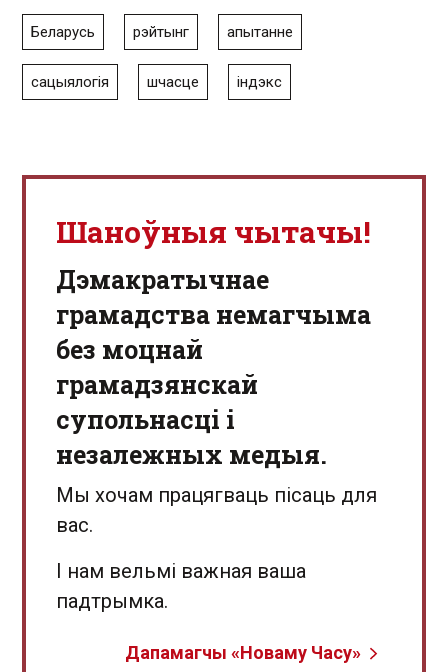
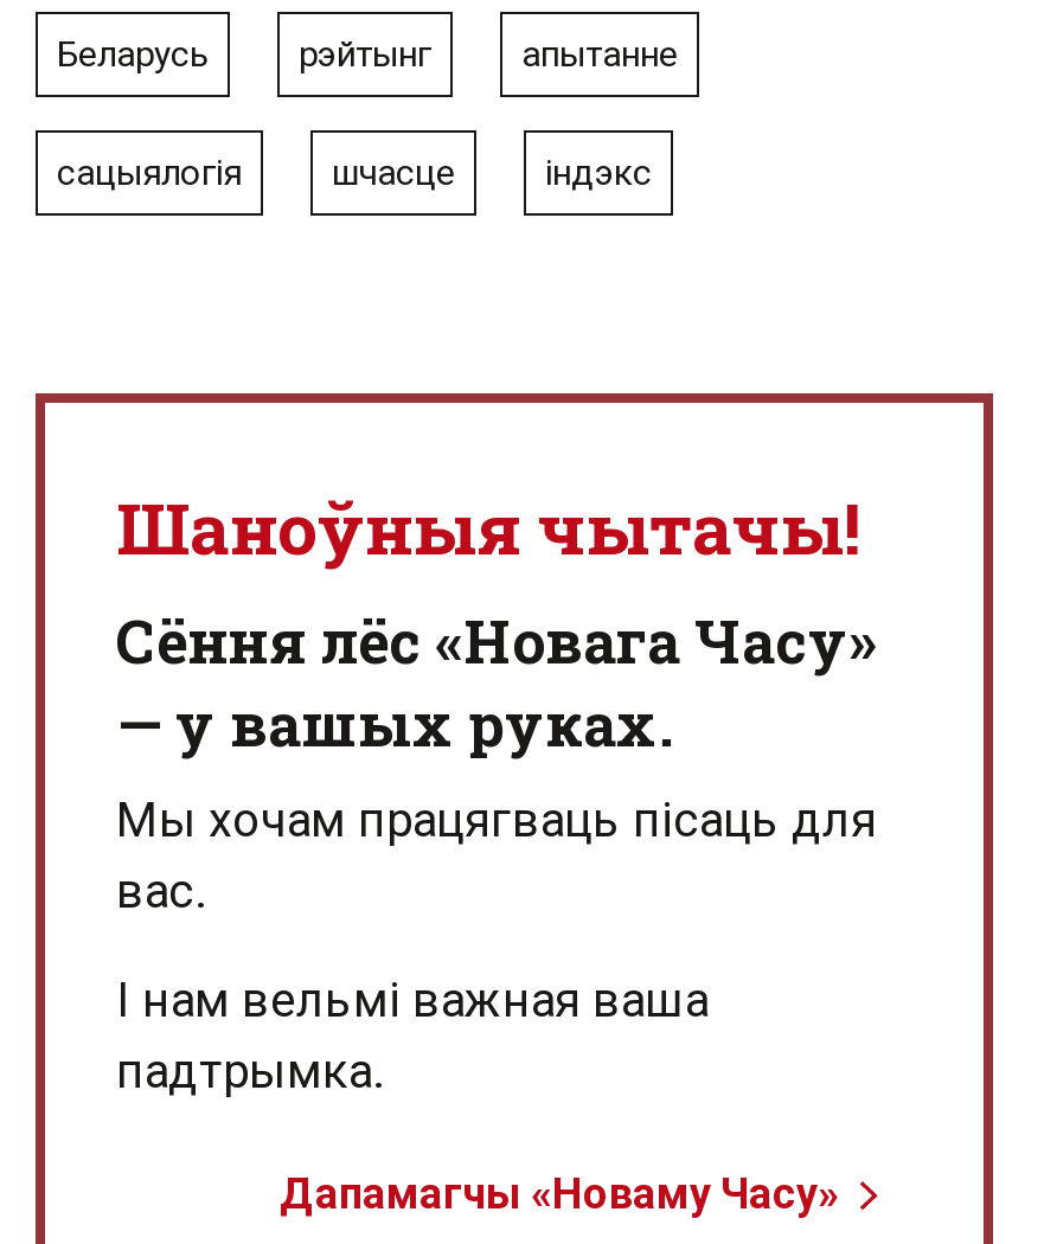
[56,263,371,471] Дэмакратычнае | грамадства немагчыма | без моцнай | грамадзянскай | супольнасці і | незалежных медыя. -> [116,602,877,763] Сёння лёс «Новага Часу» | — у вашых руках.

